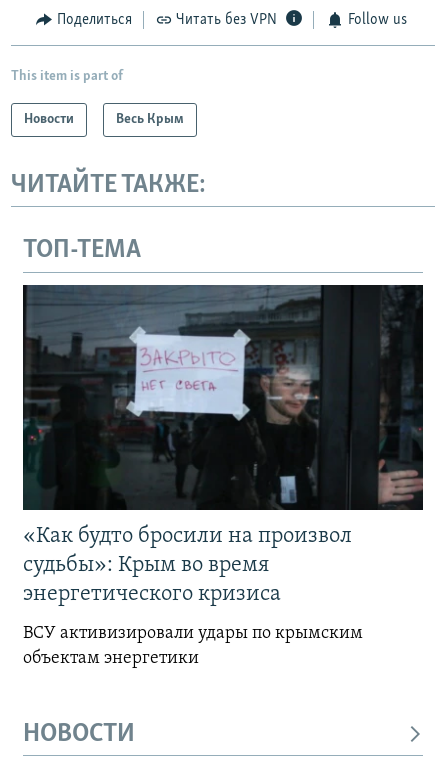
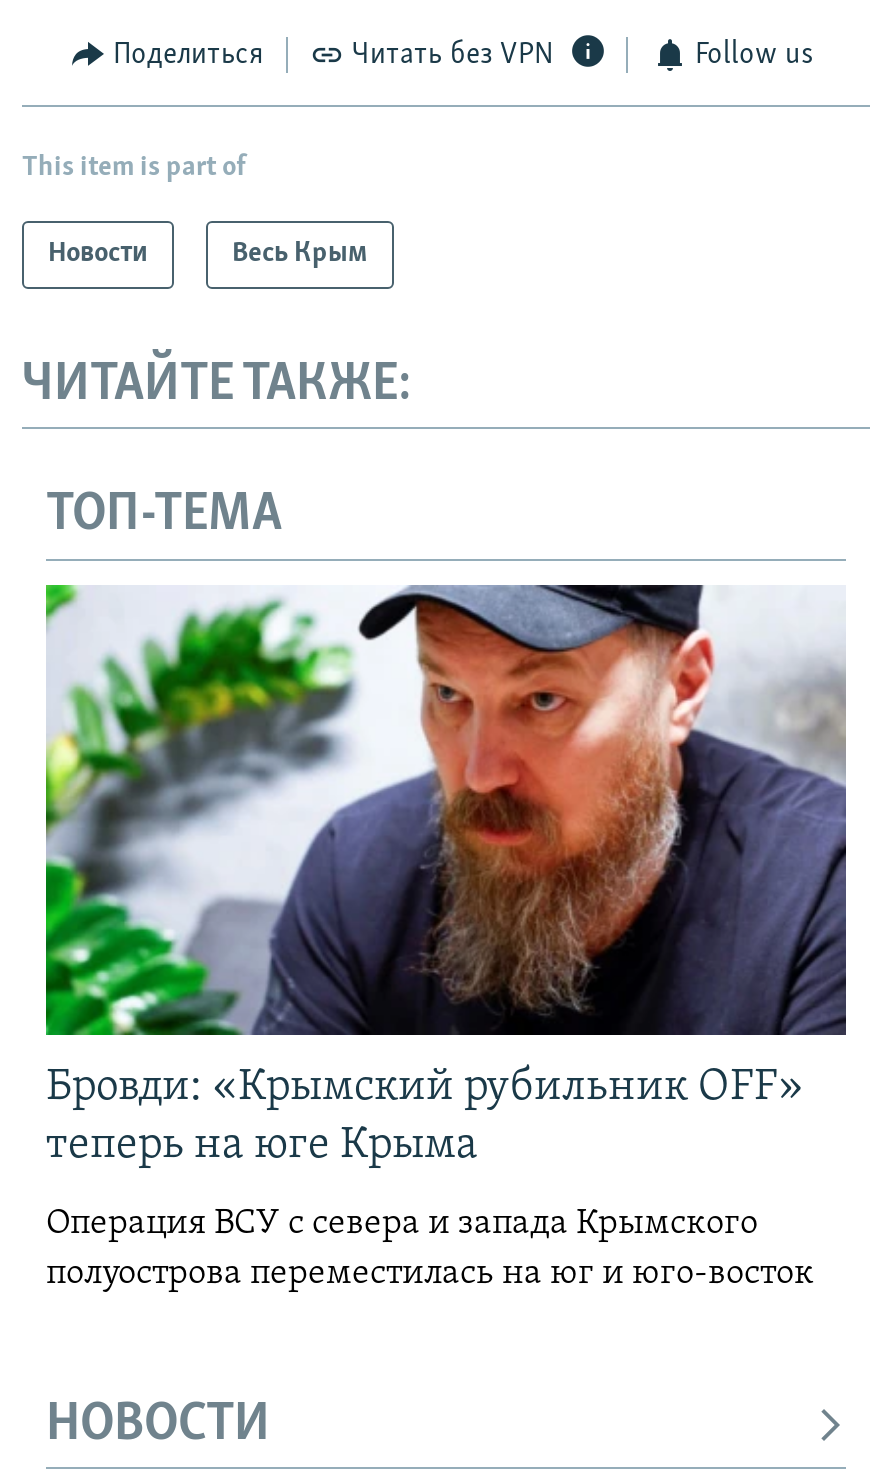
[22,284,424,606] [image] | «Как будто бросили на произвол | судьбы»: Крым во время | энергетического кризиса -> [44,583,848,1169] [image] | Бровди: «Крымский рубильник OFF» | теперь на юге Крыма
[23,624,363,668] ВСУ активизировали удары по крымским | объектам энергетики -> [46,1205,814,1293] Операция ВСУ с севера и запада Крымского | полуострова переместилась на юг и юго-восток

